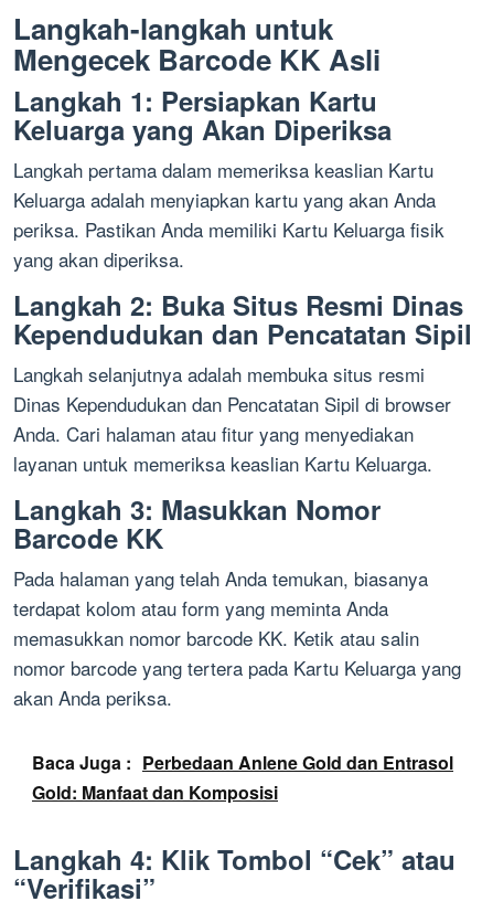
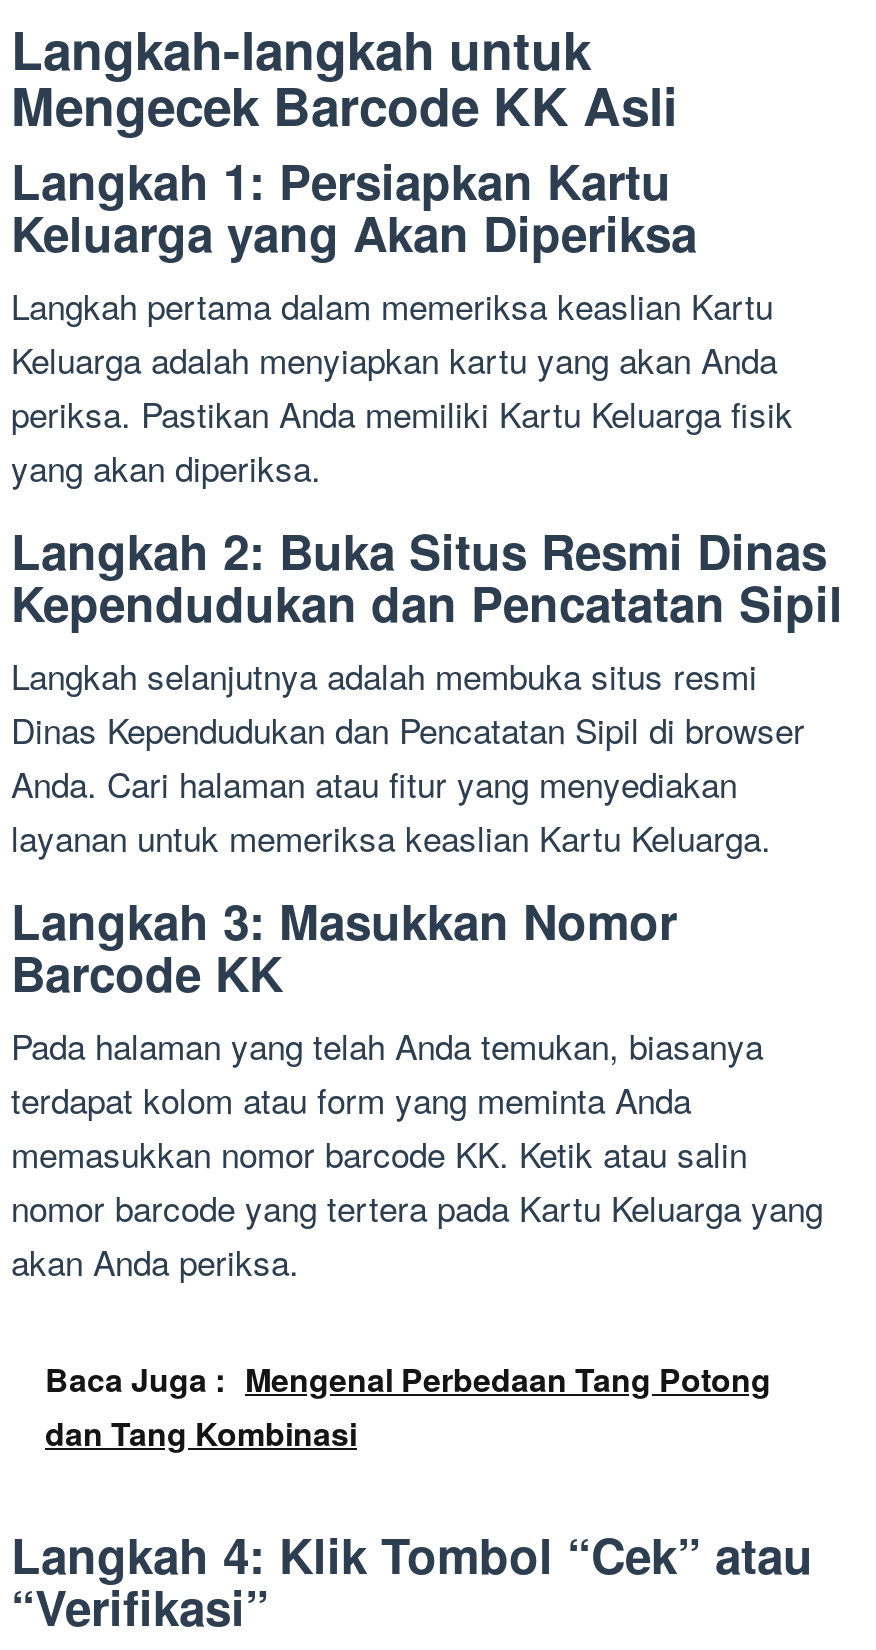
[32,750,453,805] Baca Juga : Perbedaan Anlene Gold dan Entrasol | Gold: Manfaat dan Komposisi -> [45,1356,771,1456] Baca Juga : Mengenal Perbedaan Tang Potong | dan Tang Kombinasi

